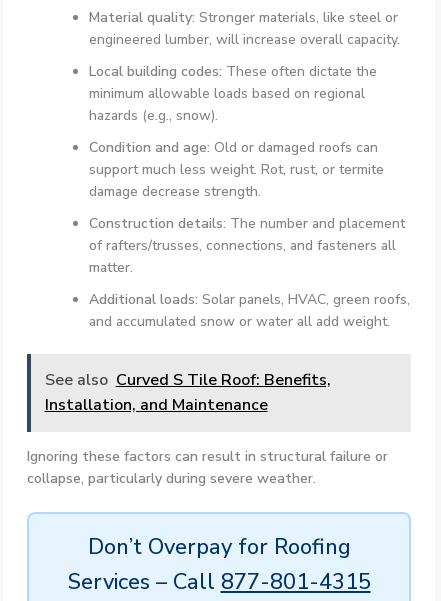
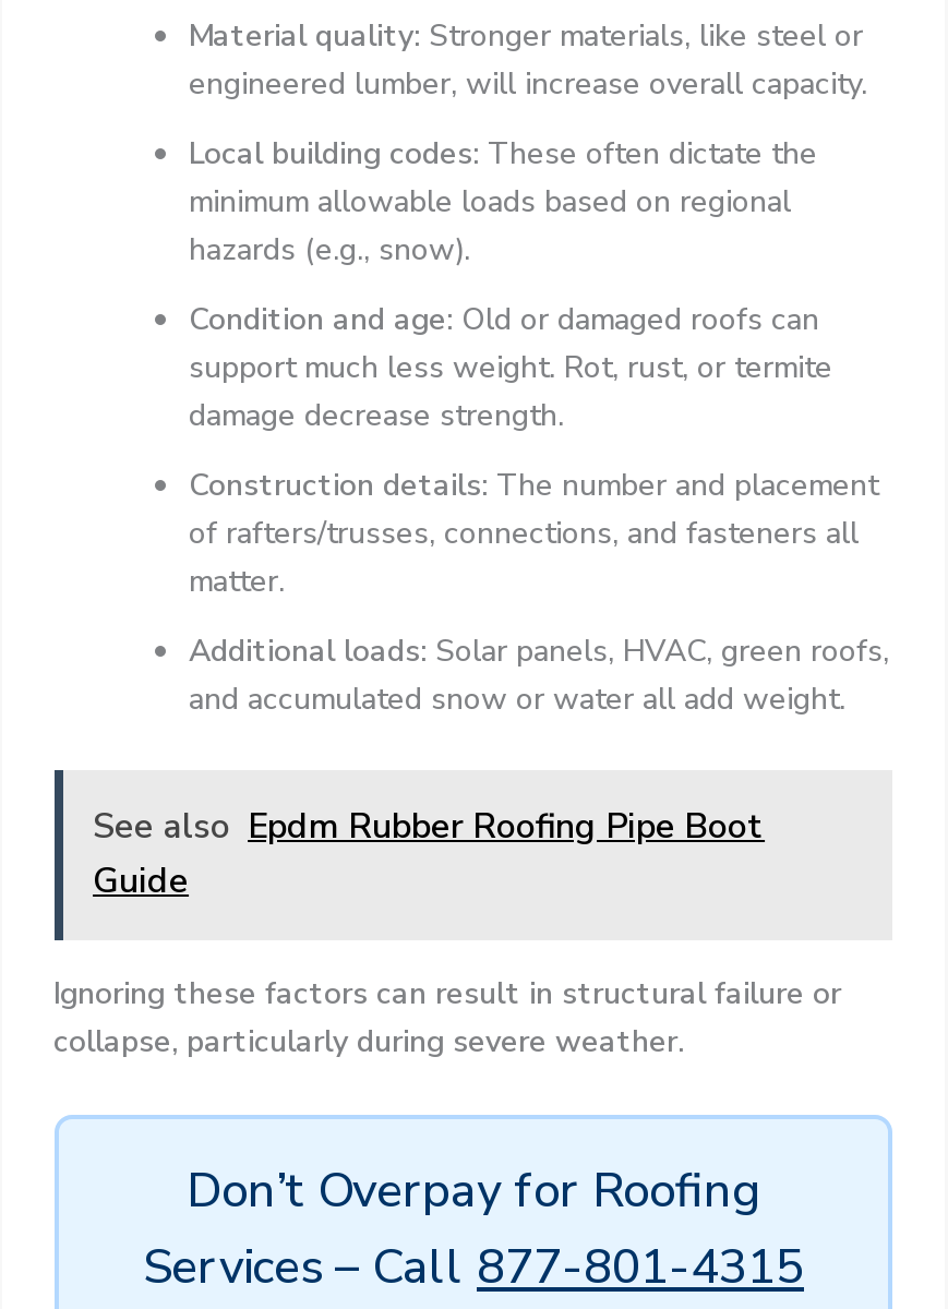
[44,369,330,416] See also Curved S Tile Roof: Benefits, | Installation, and Maintenance -> [93,803,765,905] See also Epdm Rubber Roofing Pipe Boot | Guide

